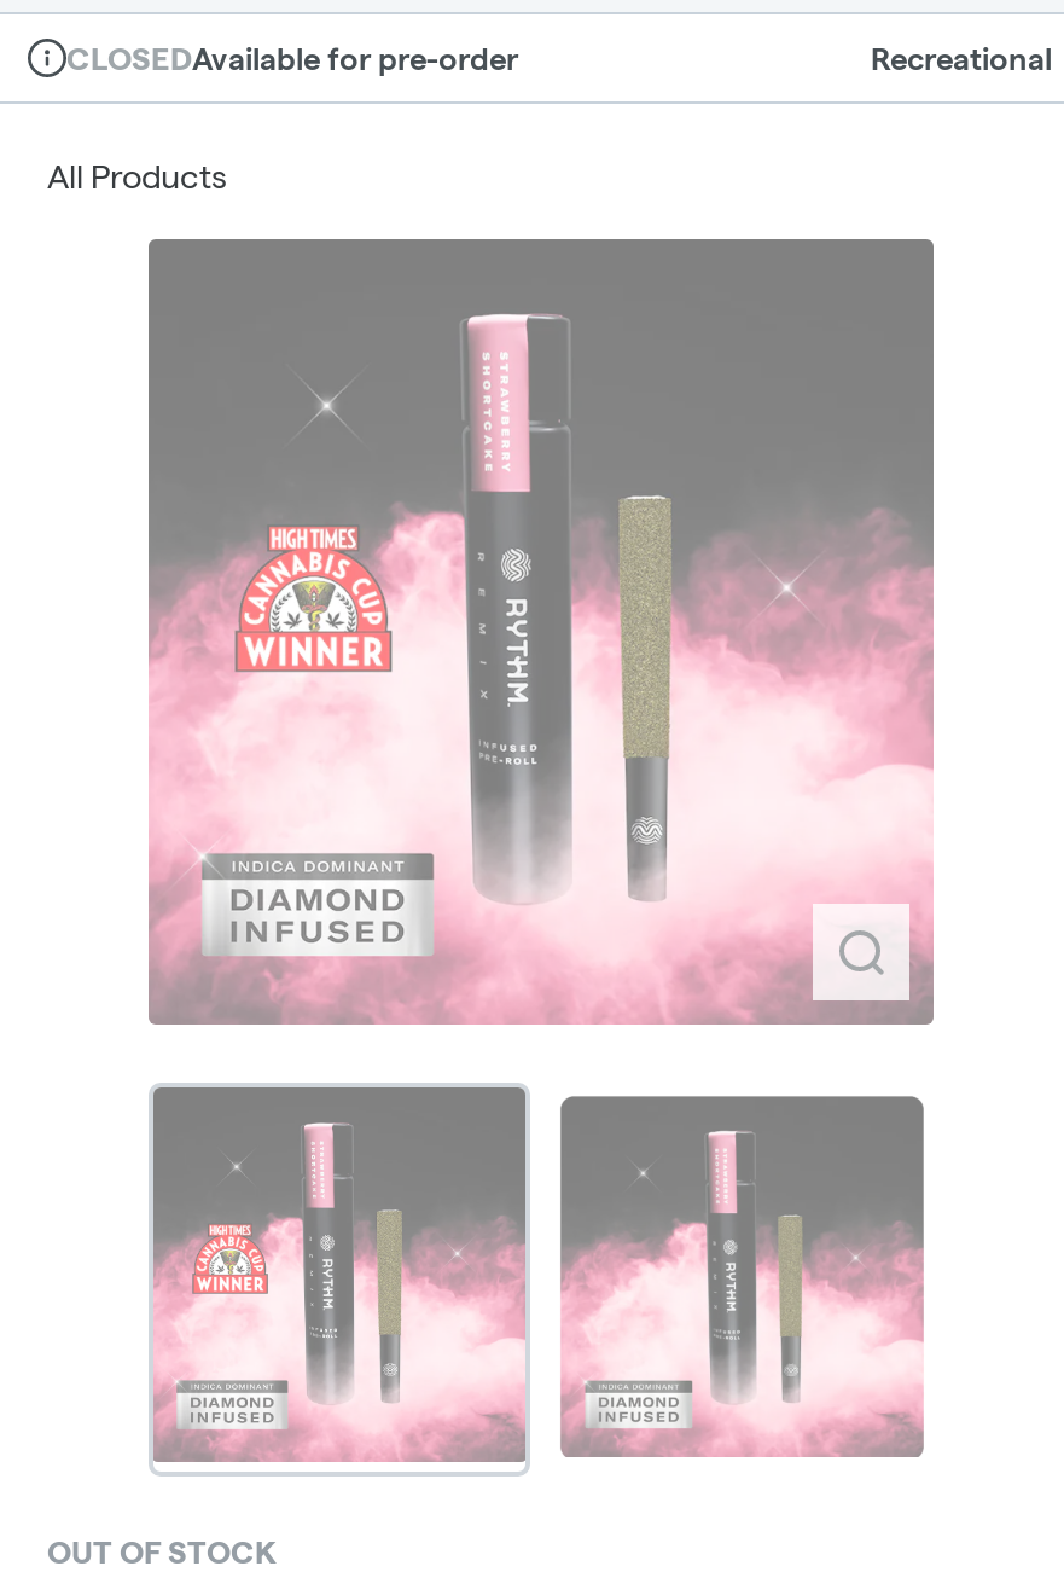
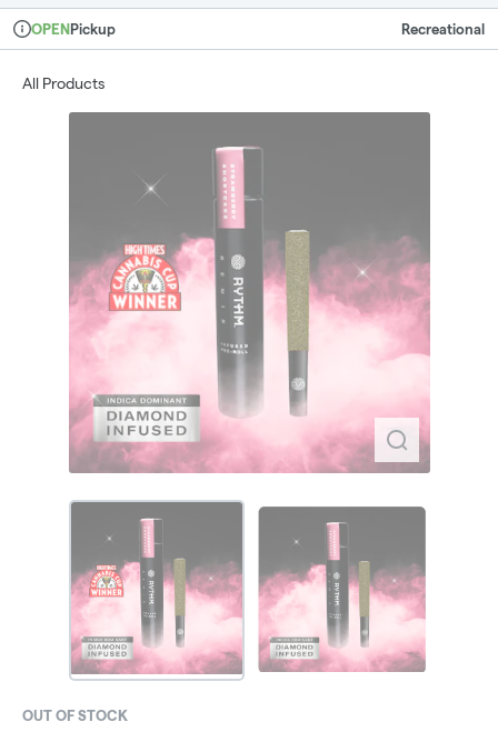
[66,40,518,75] CLOSEDAvailable for pre-order -> [31,21,116,37] OPENPickup

